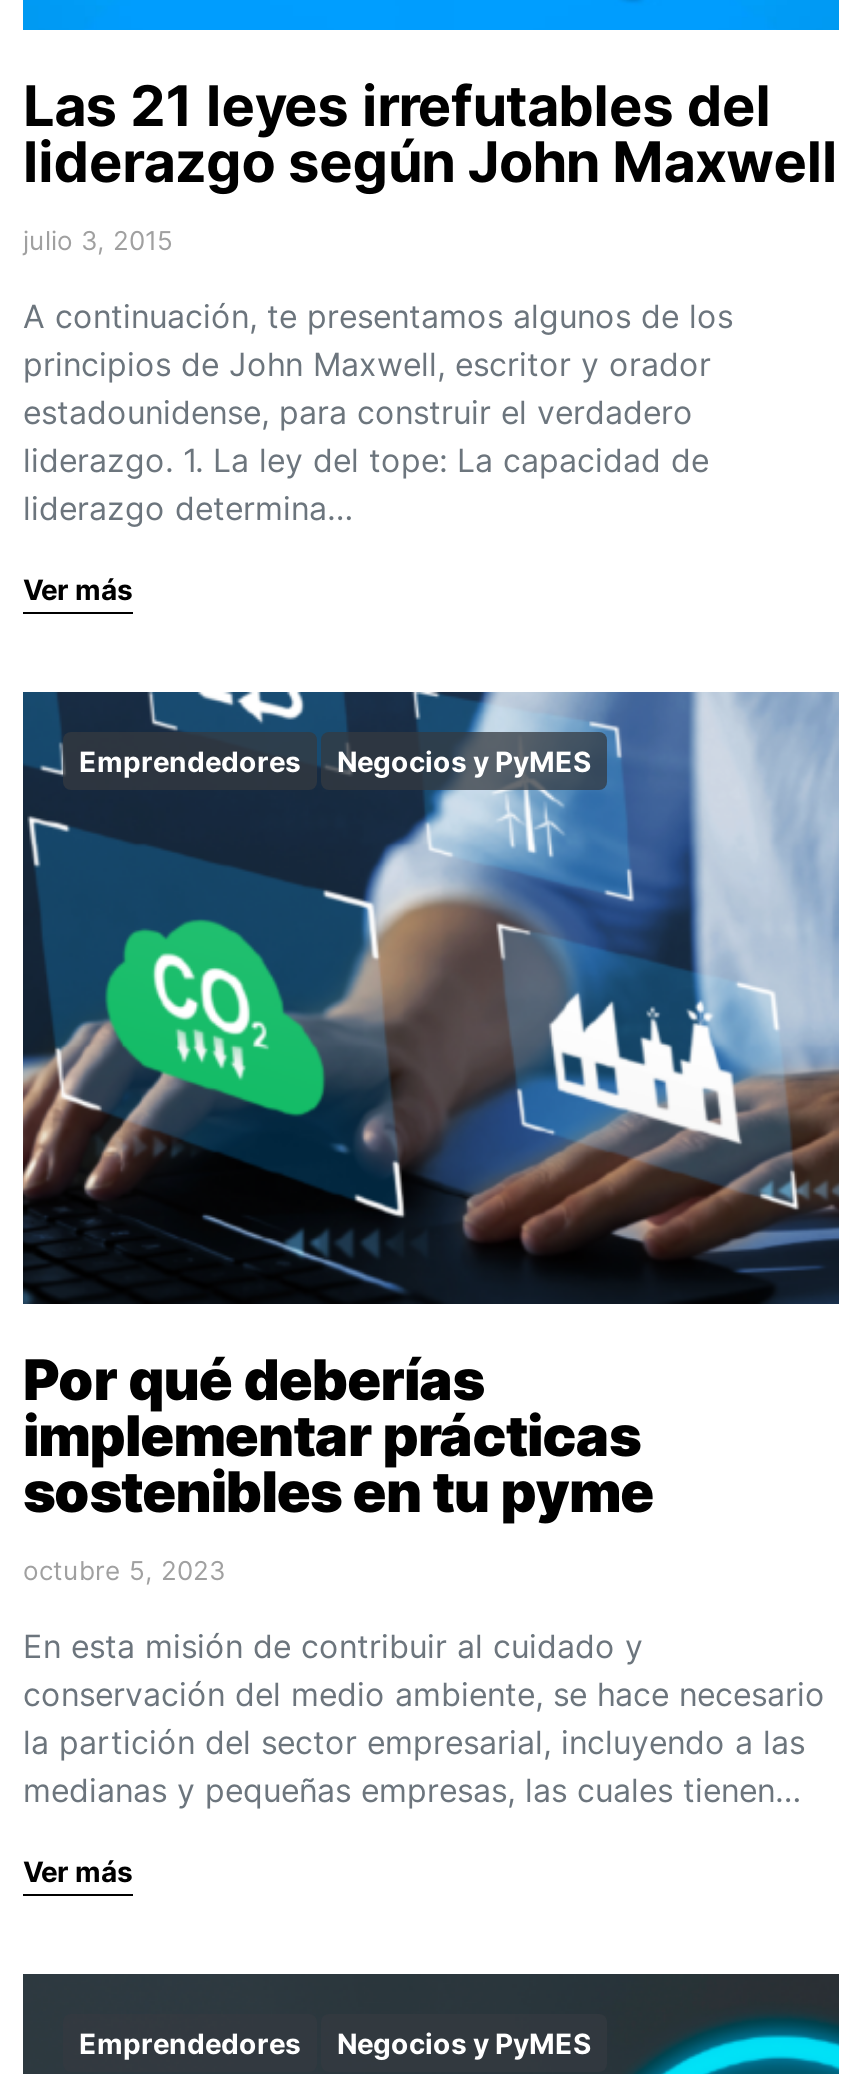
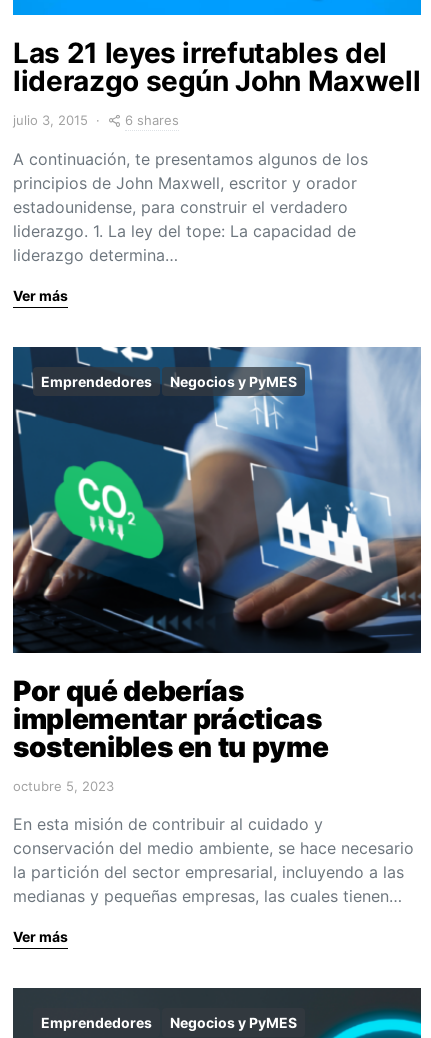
none -> [125,111,179,127] 6 shares

